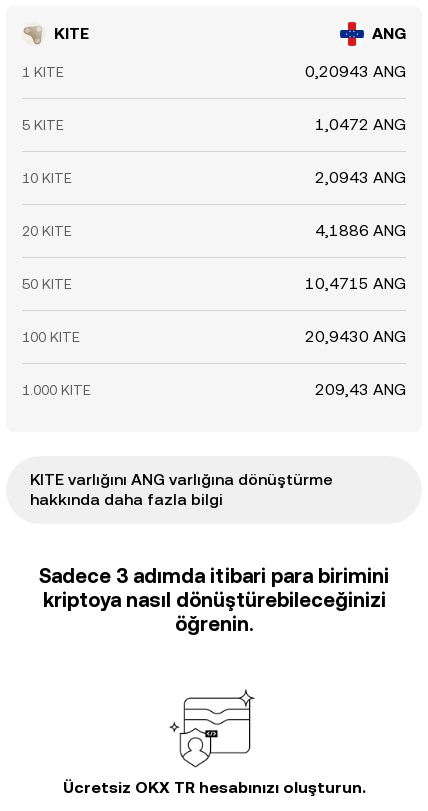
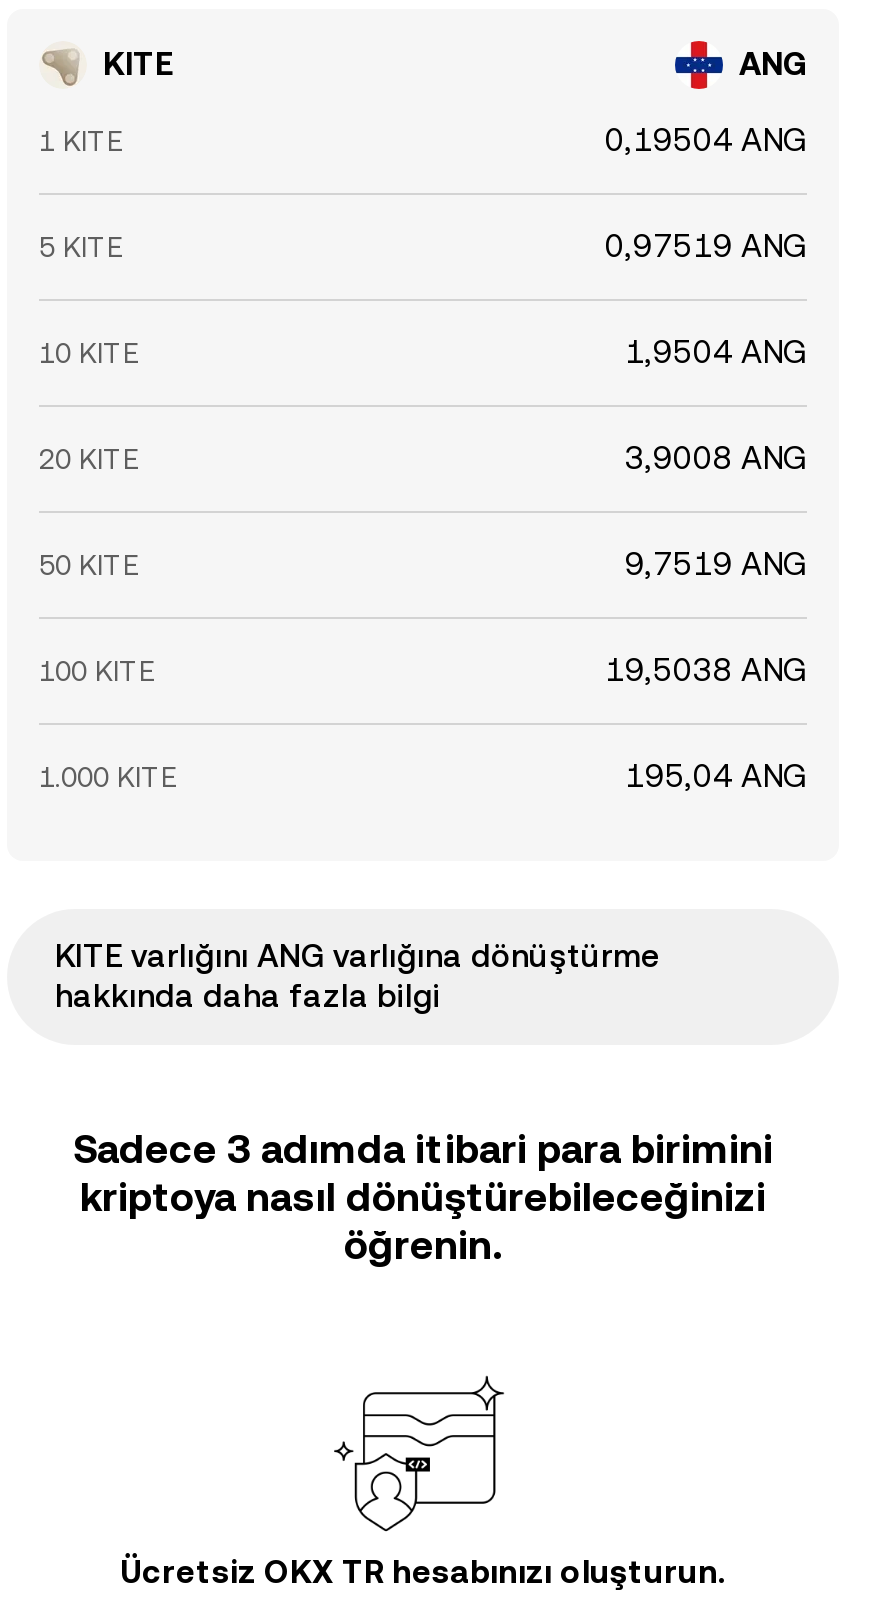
[305,62,406,81] 0,20943 ANG -> [605,121,807,159] 0,19504 ANG
[315,115,406,134] 1,0472 ANG -> [605,227,807,265] 0,97519 ANG
[315,168,406,187] 2,0943 ANG -> [625,333,807,371] 1,9504 ANG
[315,221,406,240] 4,1886 ANG -> [625,439,807,477] 3,9008 ANG
[305,274,406,293] 10,4715 ANG -> [625,545,807,583] 9,7519 ANG
[305,327,406,346] 20,9430 ANG -> [605,651,807,689] 19,5038 ANG
[315,380,406,399] 209,43 ANG -> [625,757,807,795] 195,04 ANG

